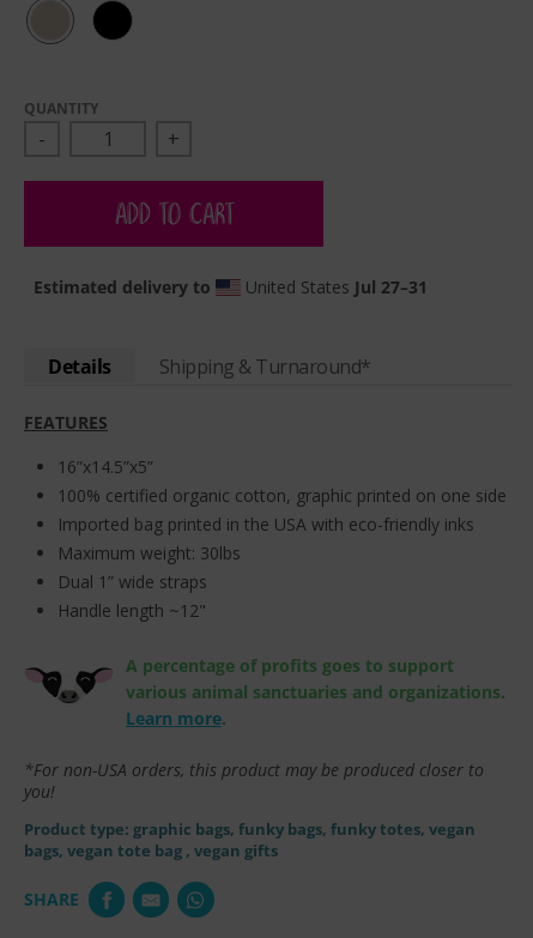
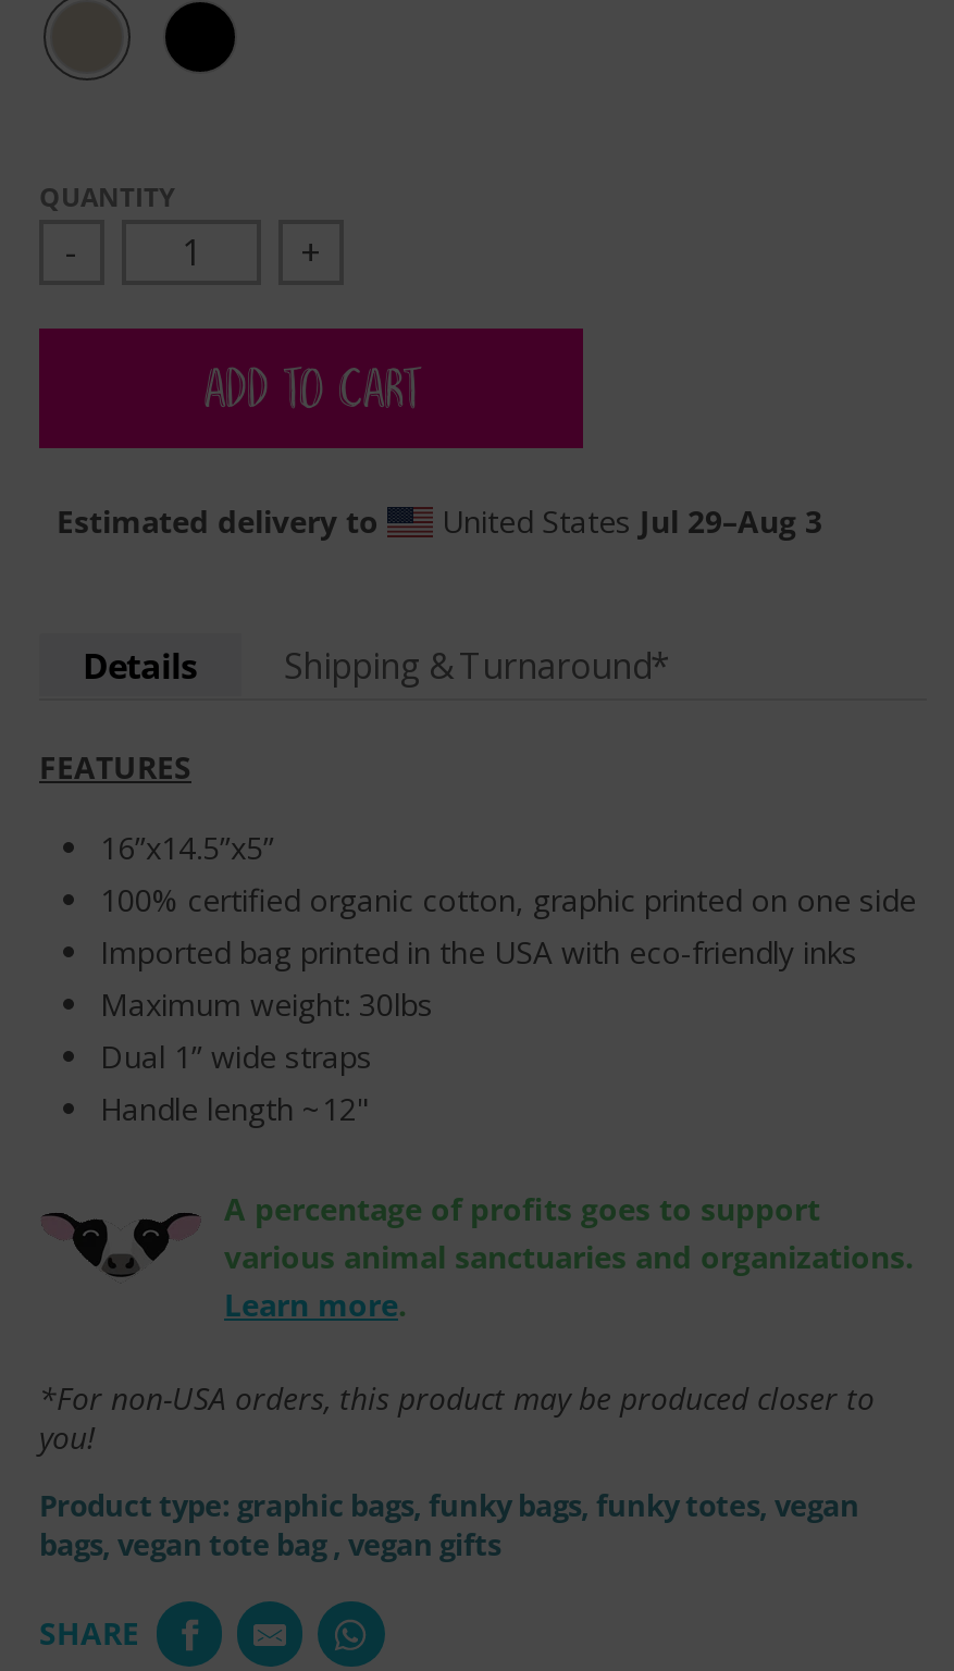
[241,276,428,298] United States Jul 27–31 -> [433,500,822,542] United States Jul 29–Aug 3

